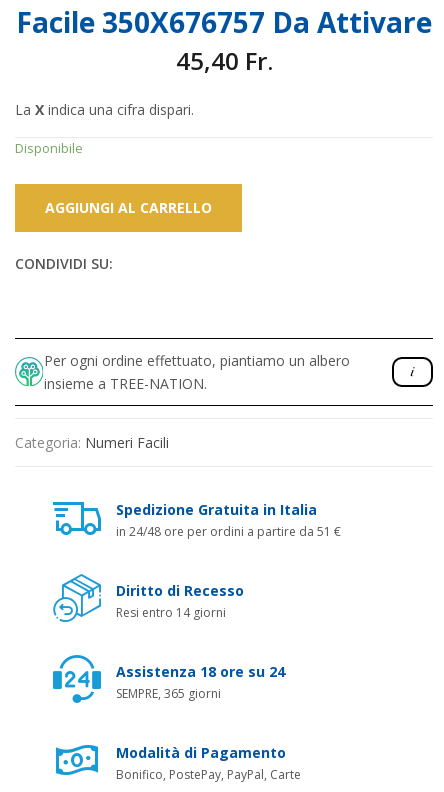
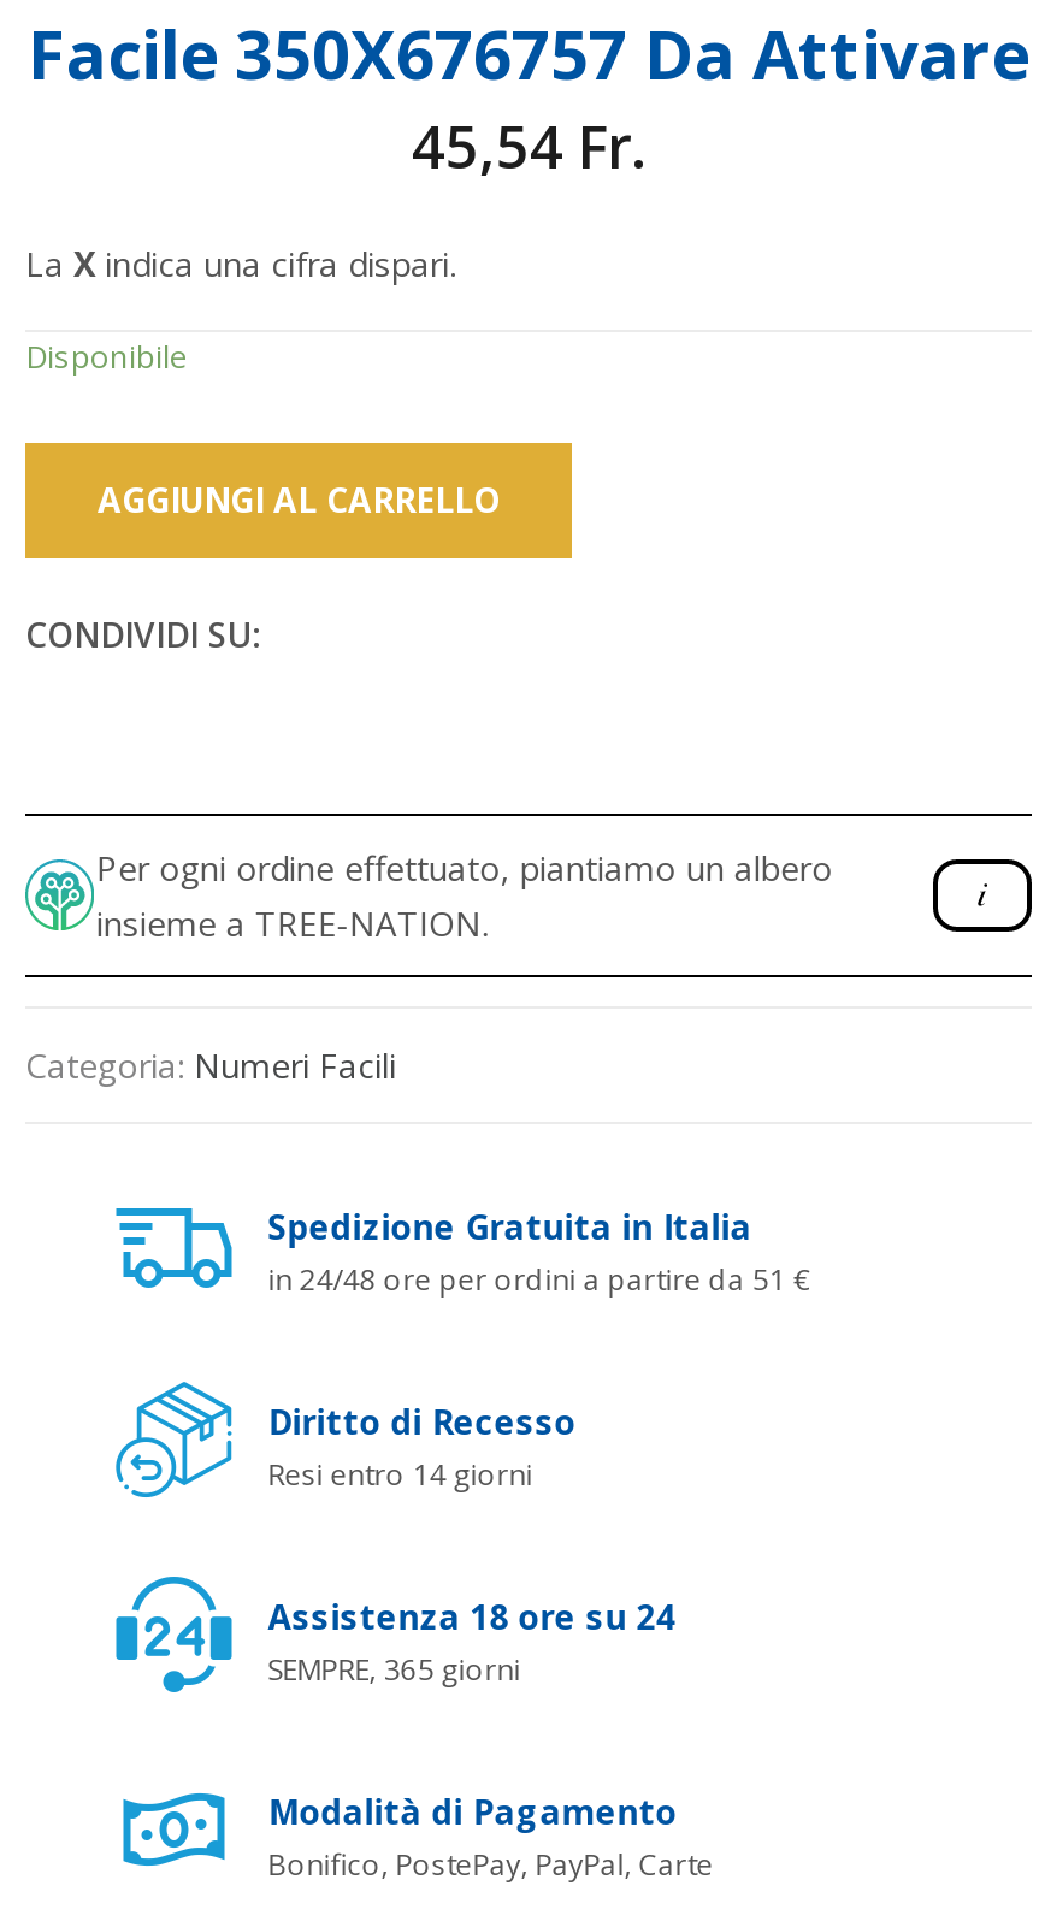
[175,44,272,77] 45,40 Fr. -> [412,105,645,185] 45,54 Fr.

